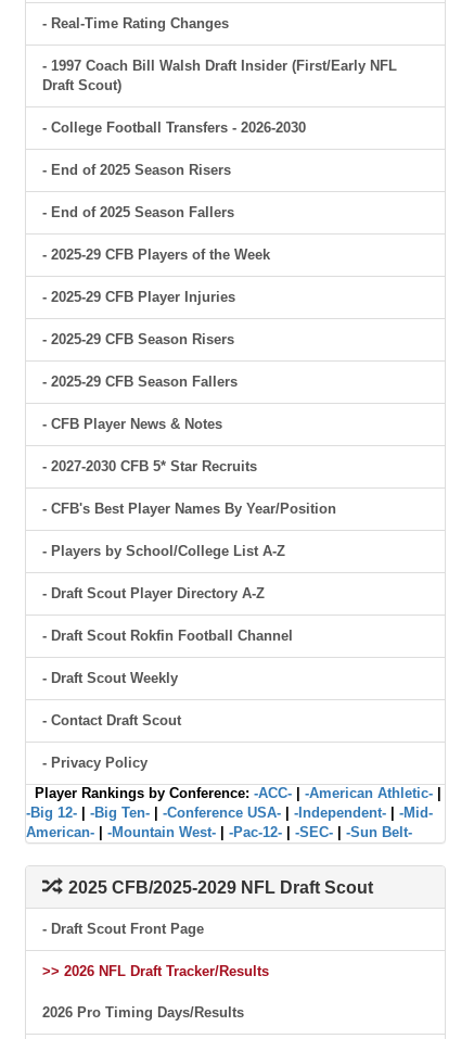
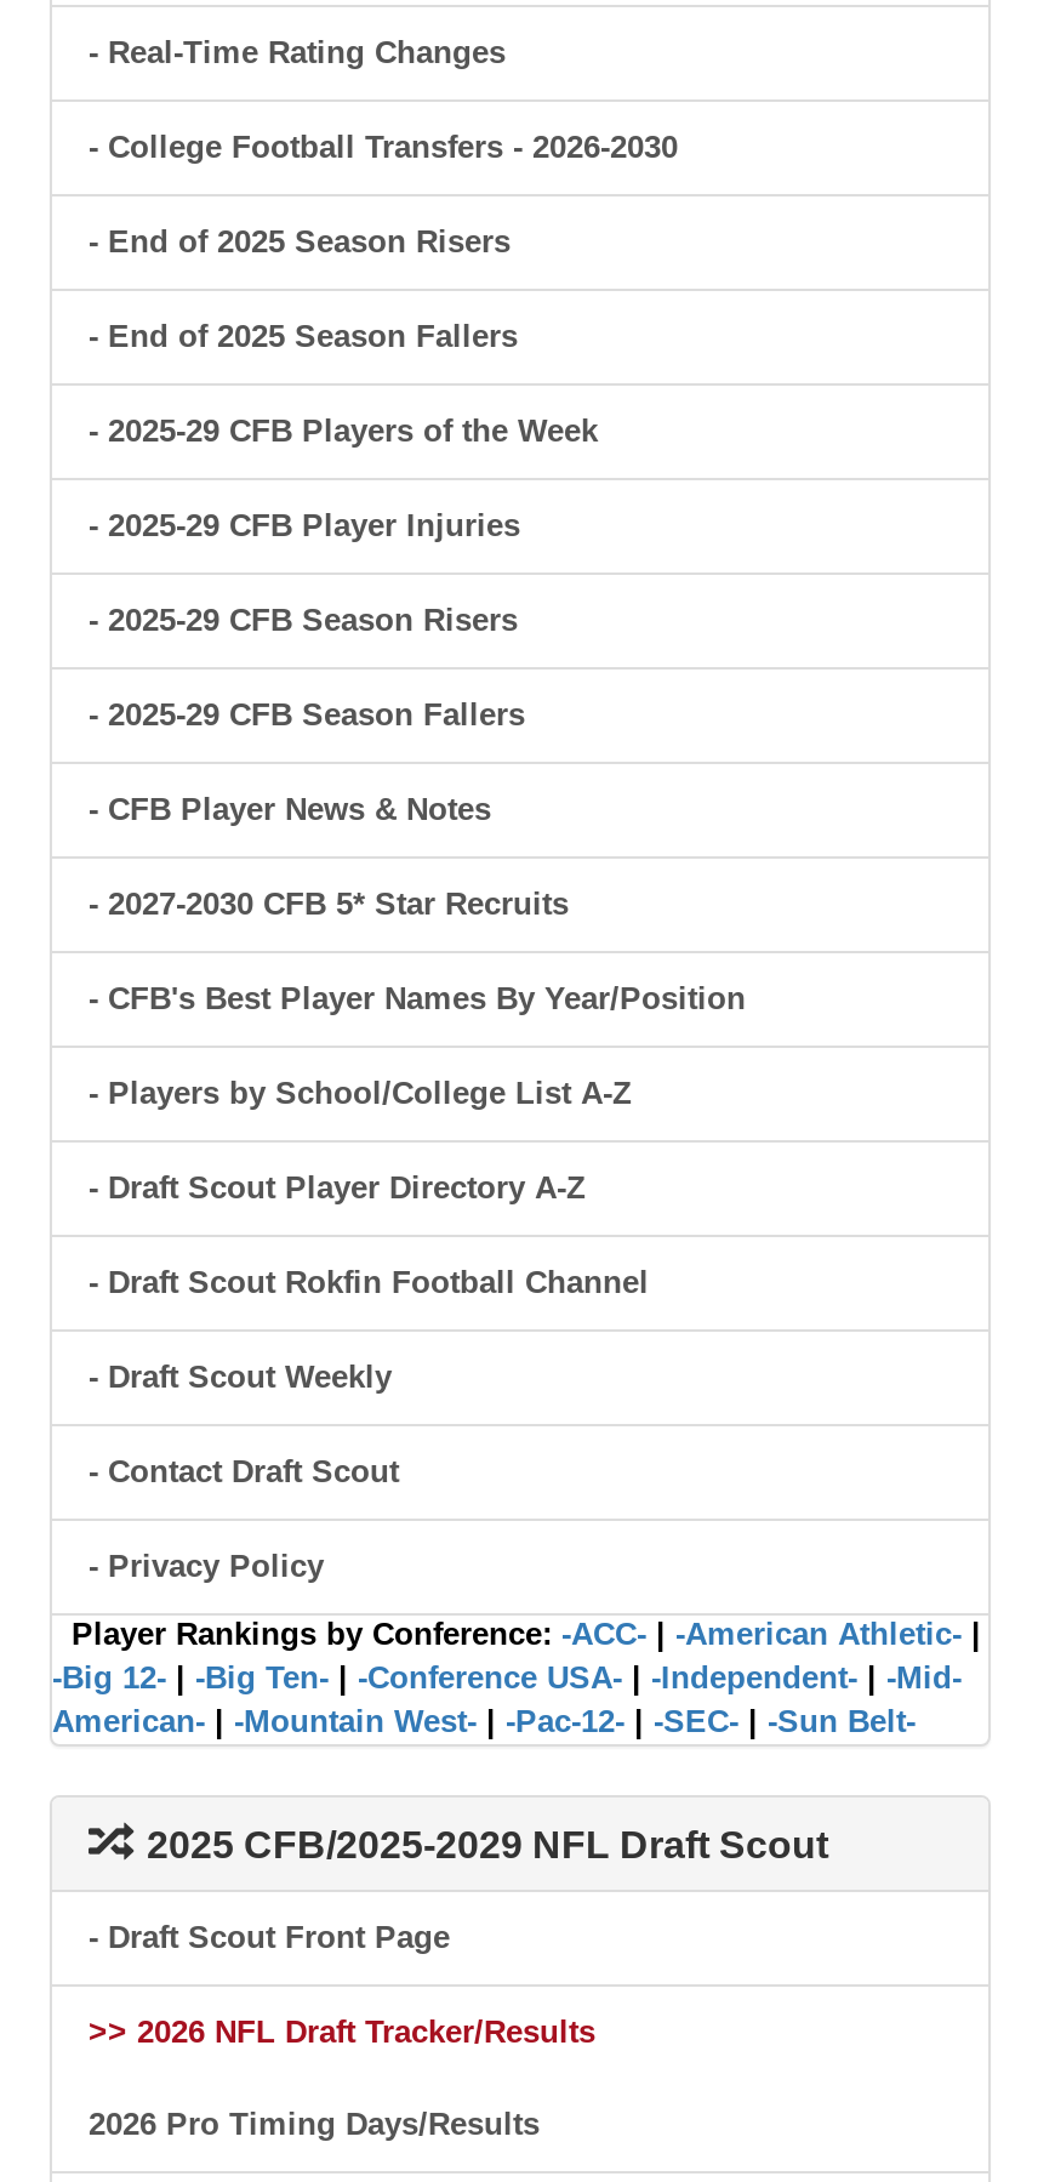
[42,58,397,93] - 1997 Coach Bill Walsh Draft Insider (First/Early NFL | Draft Scout) -> none

